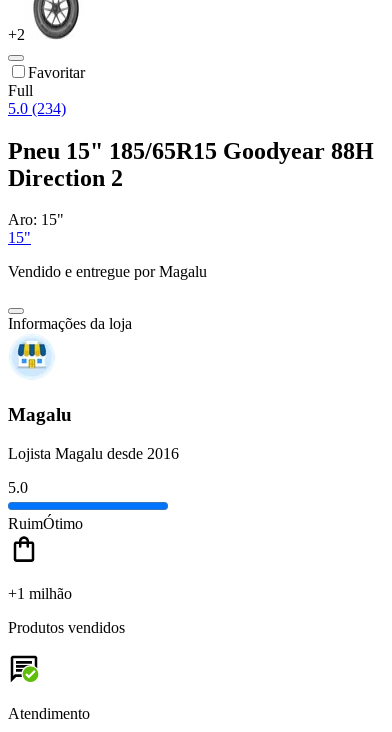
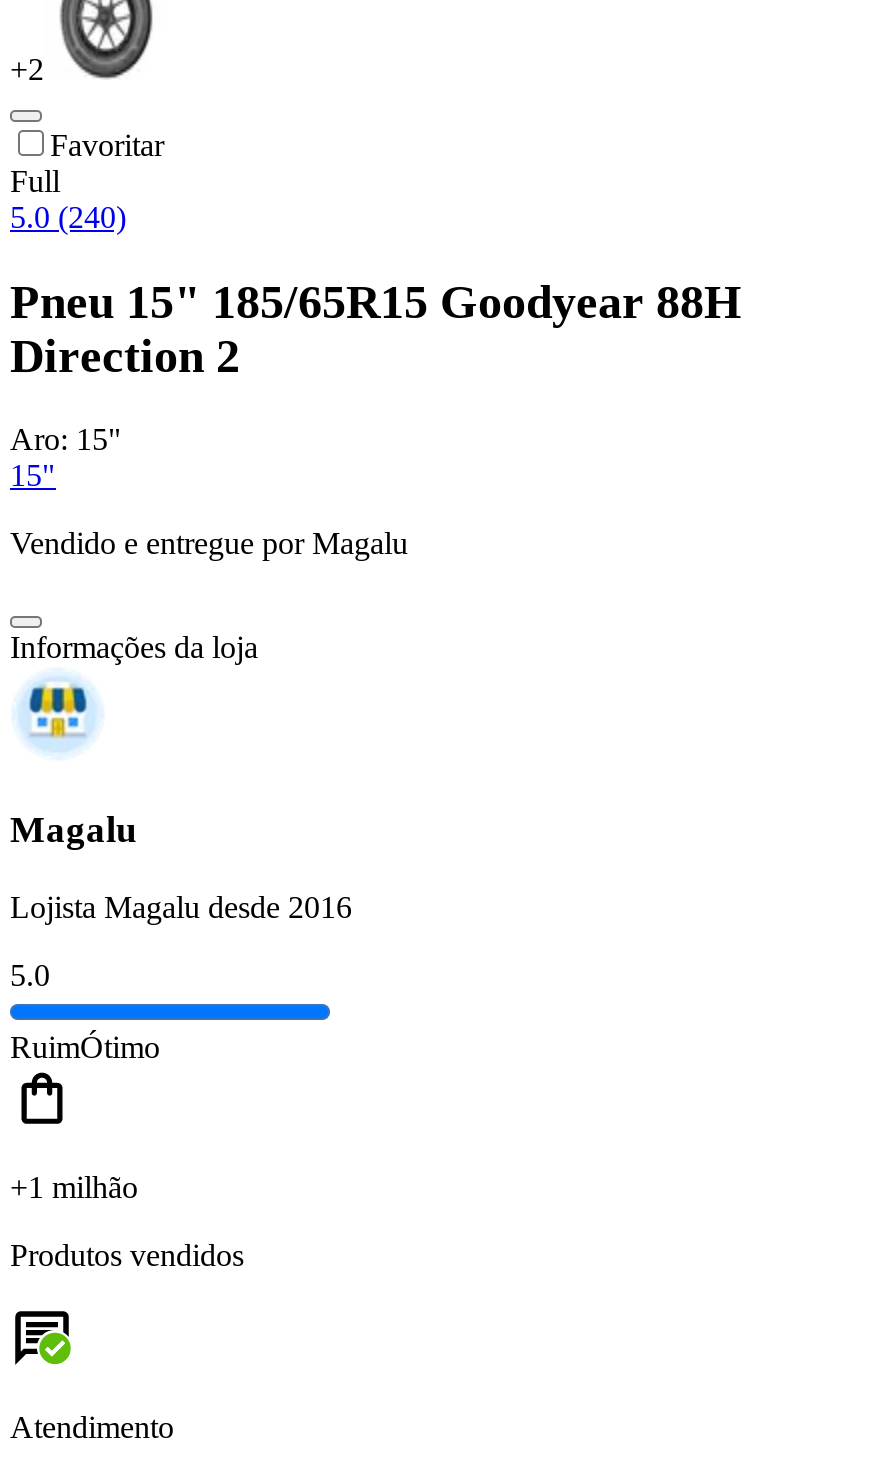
[8,100,66,117] 5.0 (234) -> [10,199,126,233] 5.0 (240)

